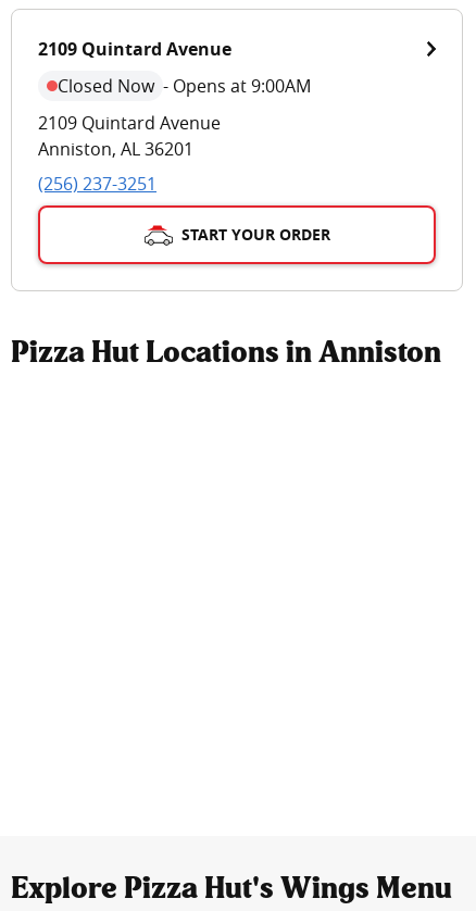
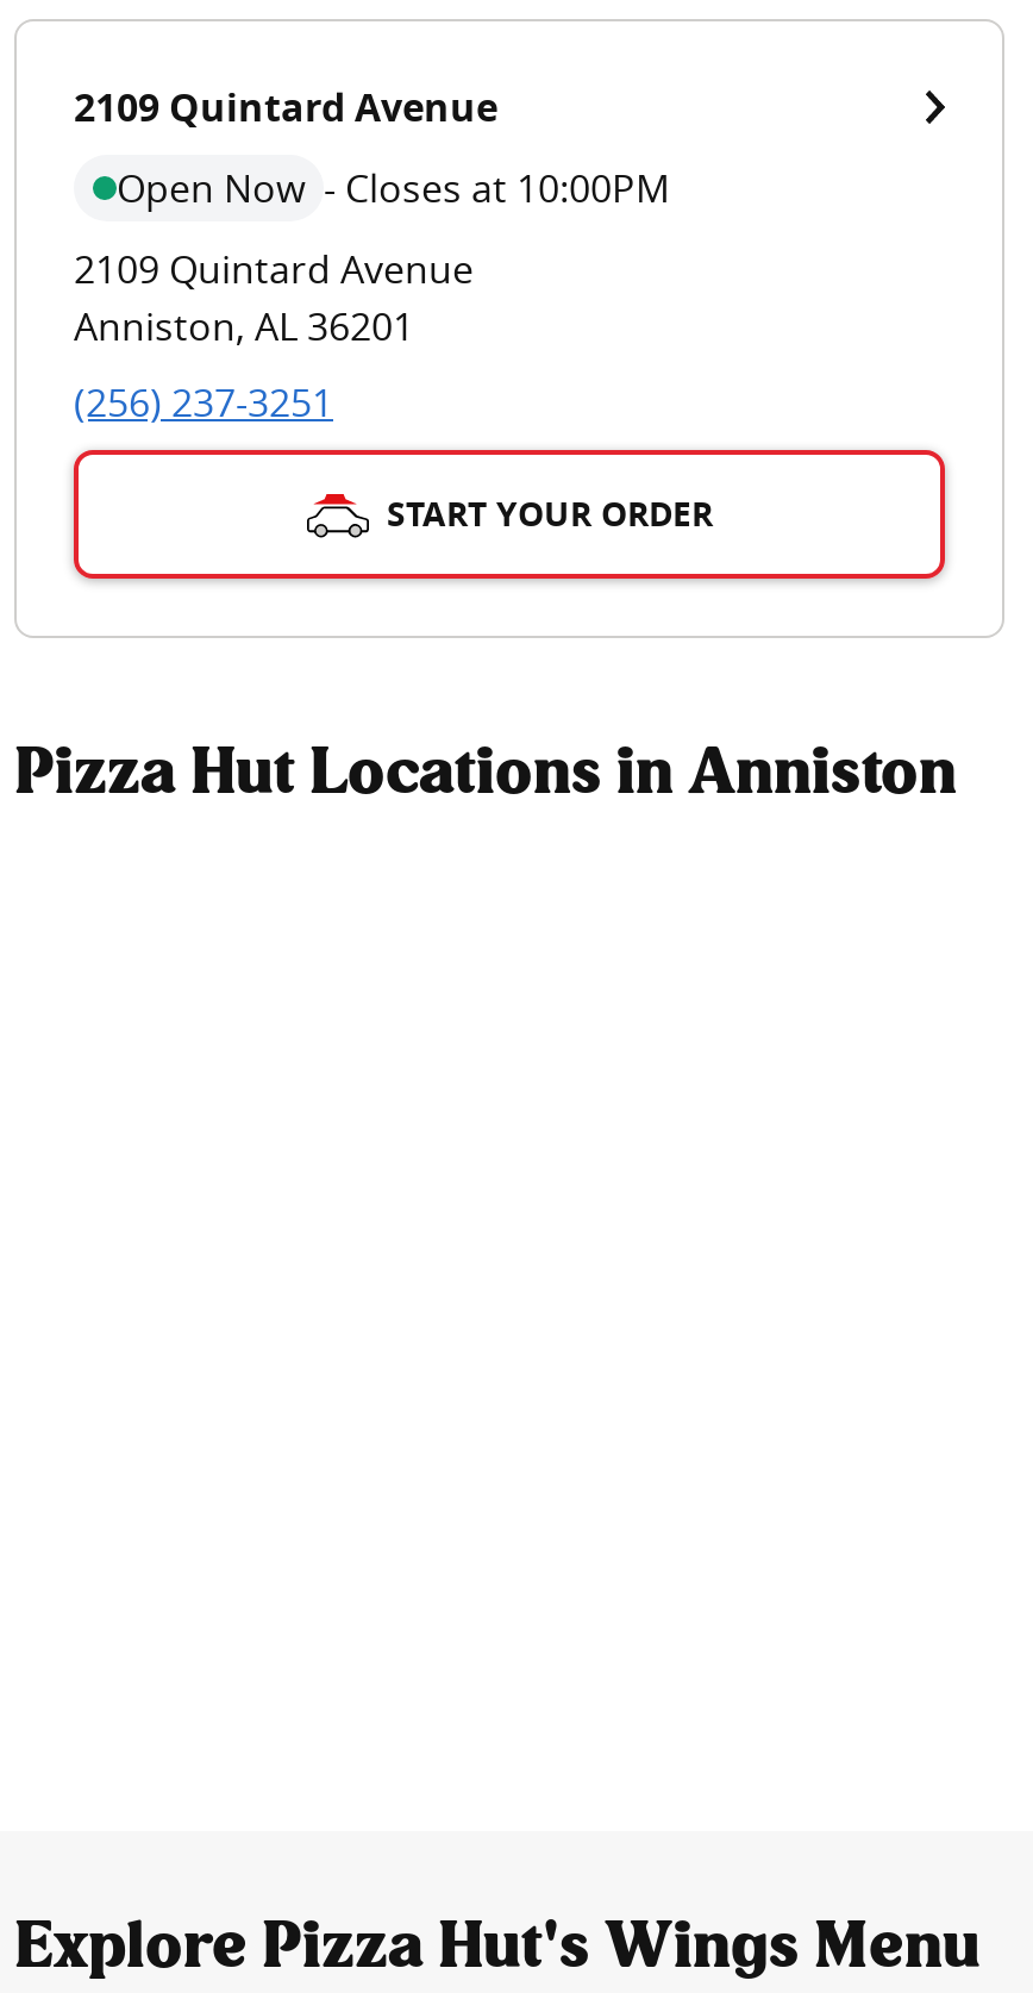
[58,73,311,97] Closed Now - Opens at 9:00AM -> [117,161,669,213] Open Now - Closes at 10:00PM

